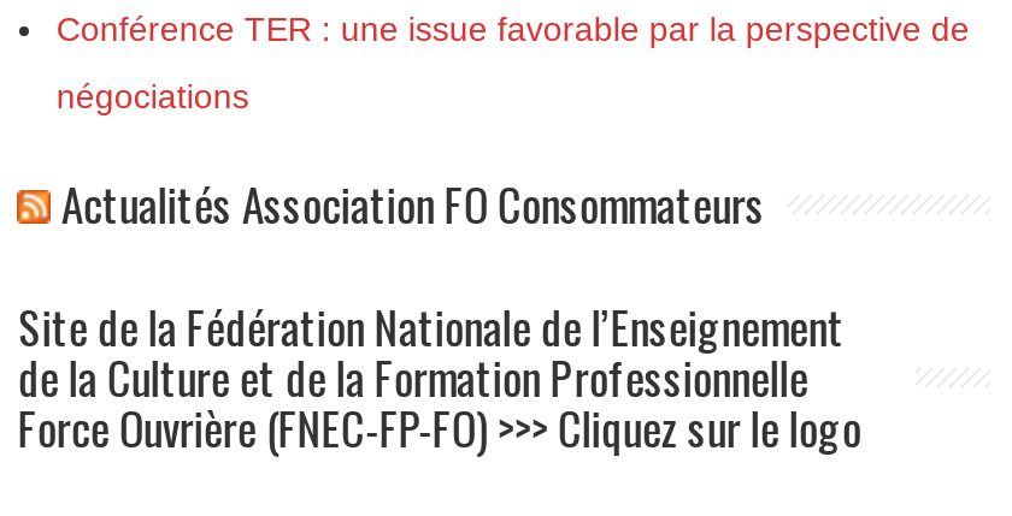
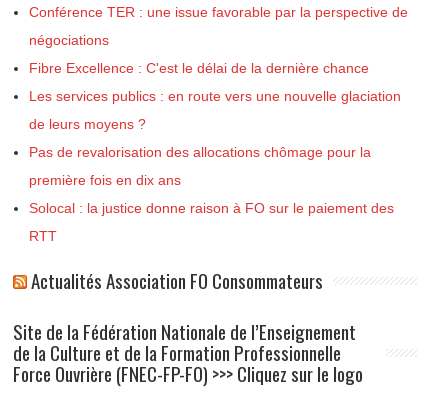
none -> [29,60,401,244] Fibre Excellence : C'est le délai de la dernière chance | Les services publics : en route vers une nouvelle glaciation | de leurs moyens ? | Pas de revalorisation des allocations chômage pour la | première fois en dix ans | Solocal : la justice donne raison à FO sur le paiement des | RTT

